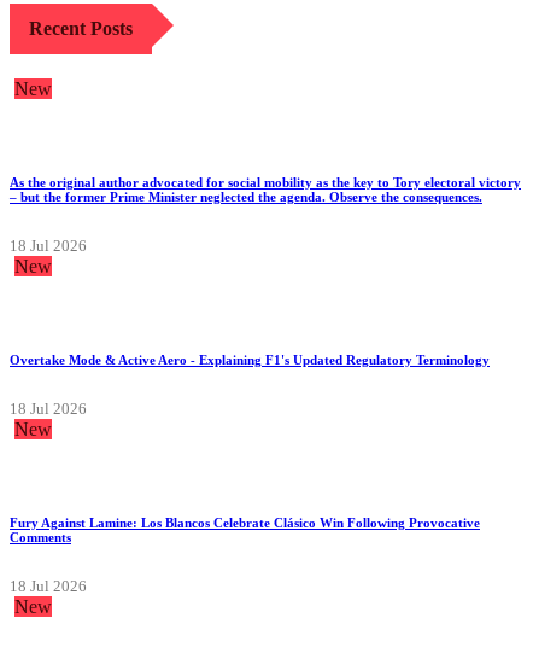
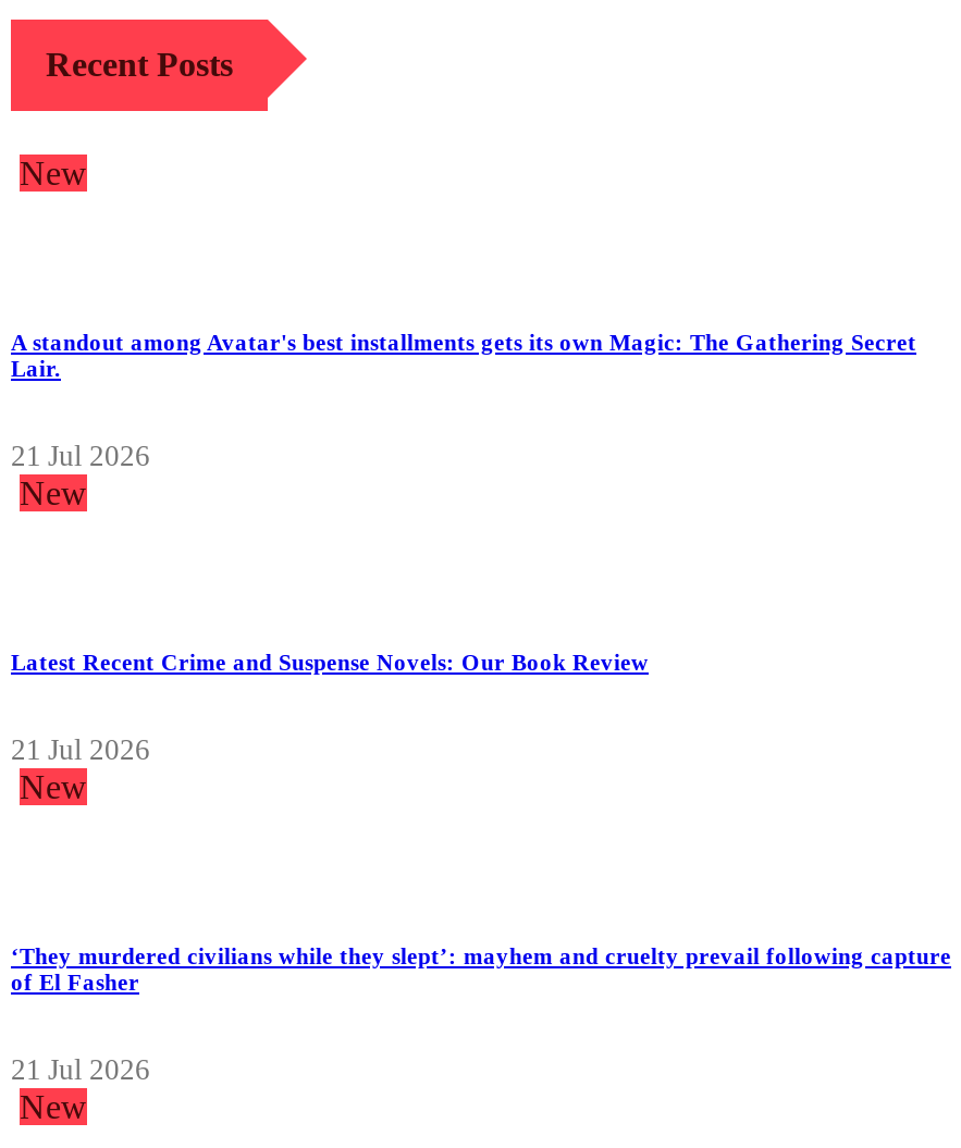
[10,175,521,204] As the original author advocated for social mobility as the key to Tory electoral victory | – but the former Prime Minister neglected the agenda. Observe the consequences. -> [11,329,916,381] A standout among Avatar's best installments gets its own Magic: The Gathering Secret | Lair.
[10,237,87,255] 18 Jul 2026 -> [11,440,150,472] 21 Jul 2026
[10,352,490,367] Overtake Mode & Active Aero - Explaining F1's Updated Regulatory Terminology -> [11,649,649,675] Latest Recent Crime and Suspense Novels: Our Book Review
[10,399,87,418] 18 Jul 2026 -> [11,733,150,766] 21 Jul 2026
[10,515,480,544] Fury Against Lamine: Los Blancos Celebrate Clásico Win Following Provocative | Comments -> [11,942,951,994] ‘They murdered civilians while they slept’: mayhem and cruelty prevail following capture | of El Fasher
[10,577,87,595] 18 Jul 2026 -> [11,1053,150,1086] 21 Jul 2026

